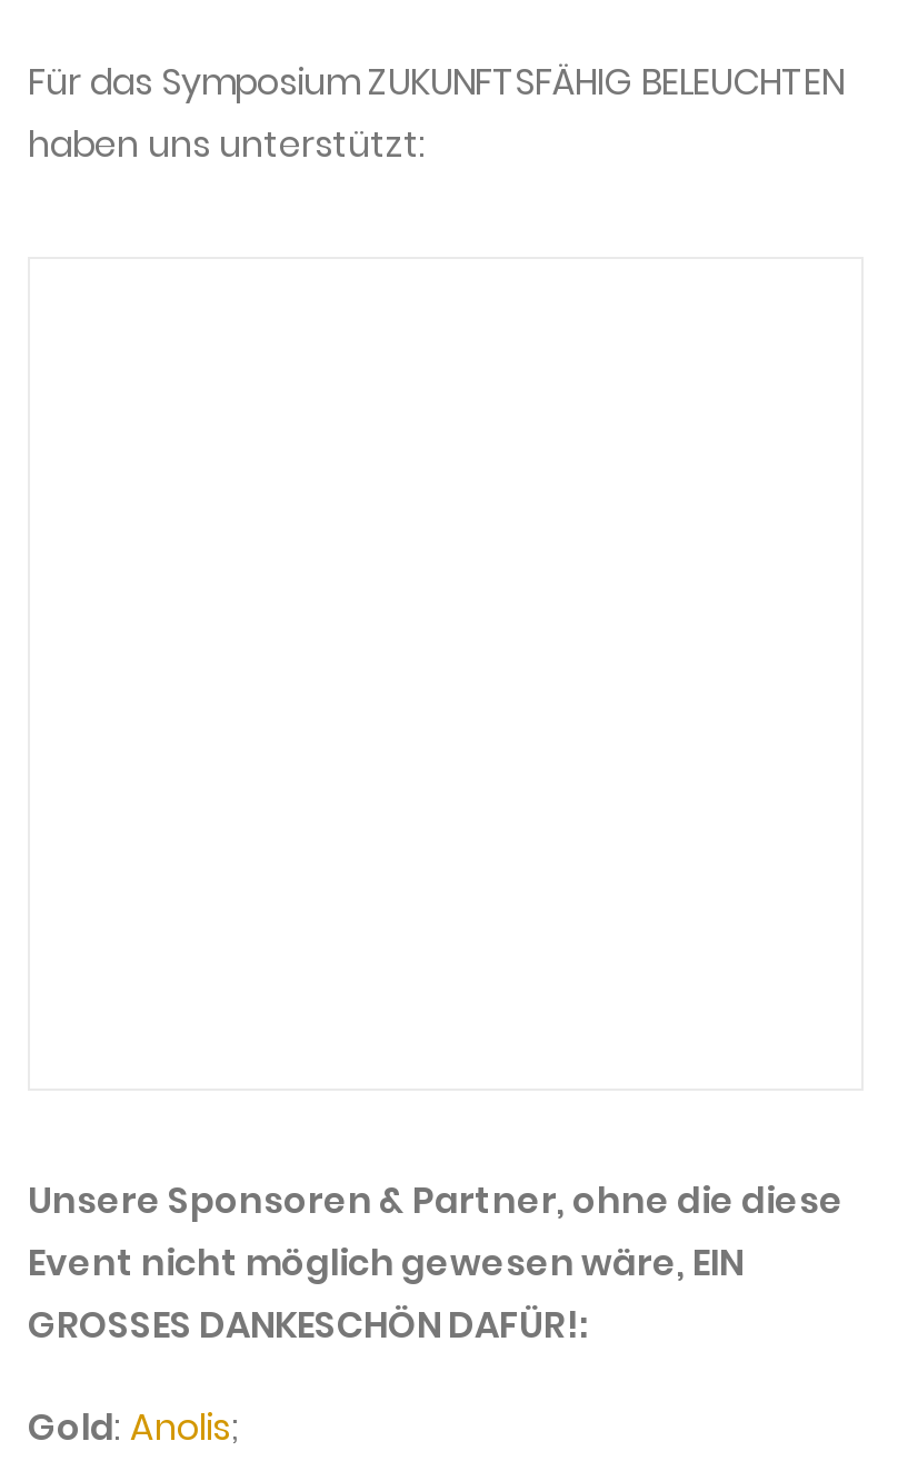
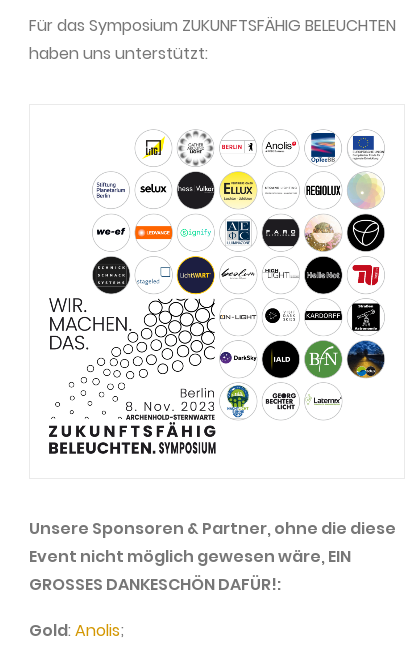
none -> [48,130,386,455] [image]

